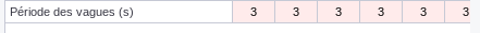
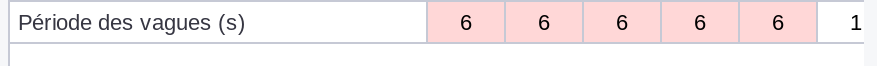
[250,5,257,18] 3 -> [460,9,472,33] 6
[293,5,299,18] 3 -> [538,9,550,33] 6
[335,5,342,18] 3 -> [616,9,628,33] 6
[378,5,384,18] 3 -> [694,9,706,33] 6
[420,5,427,18] 3 -> [772,9,784,33] 6
[463,5,469,18] 3 -> [850,9,862,33] 1

